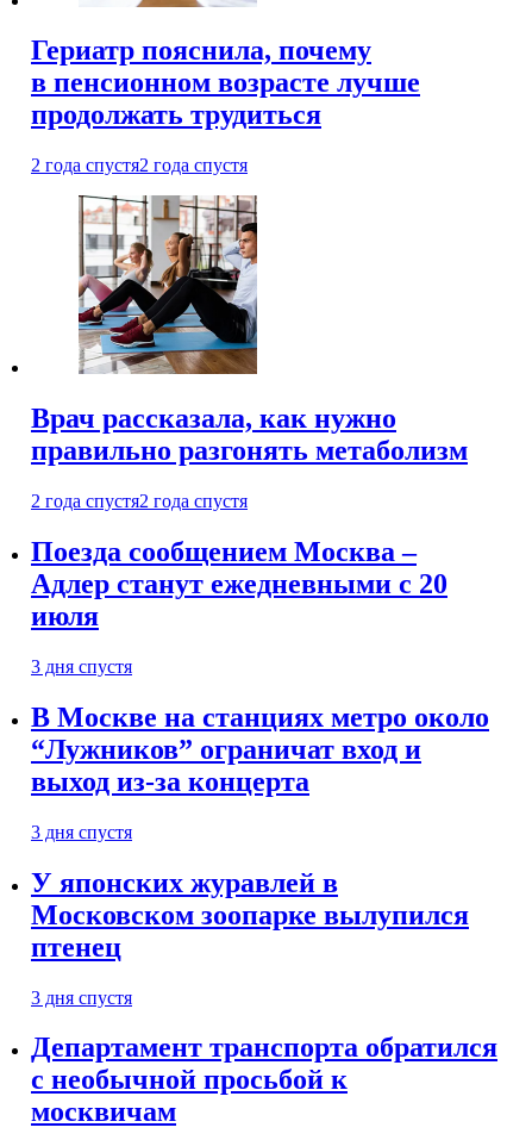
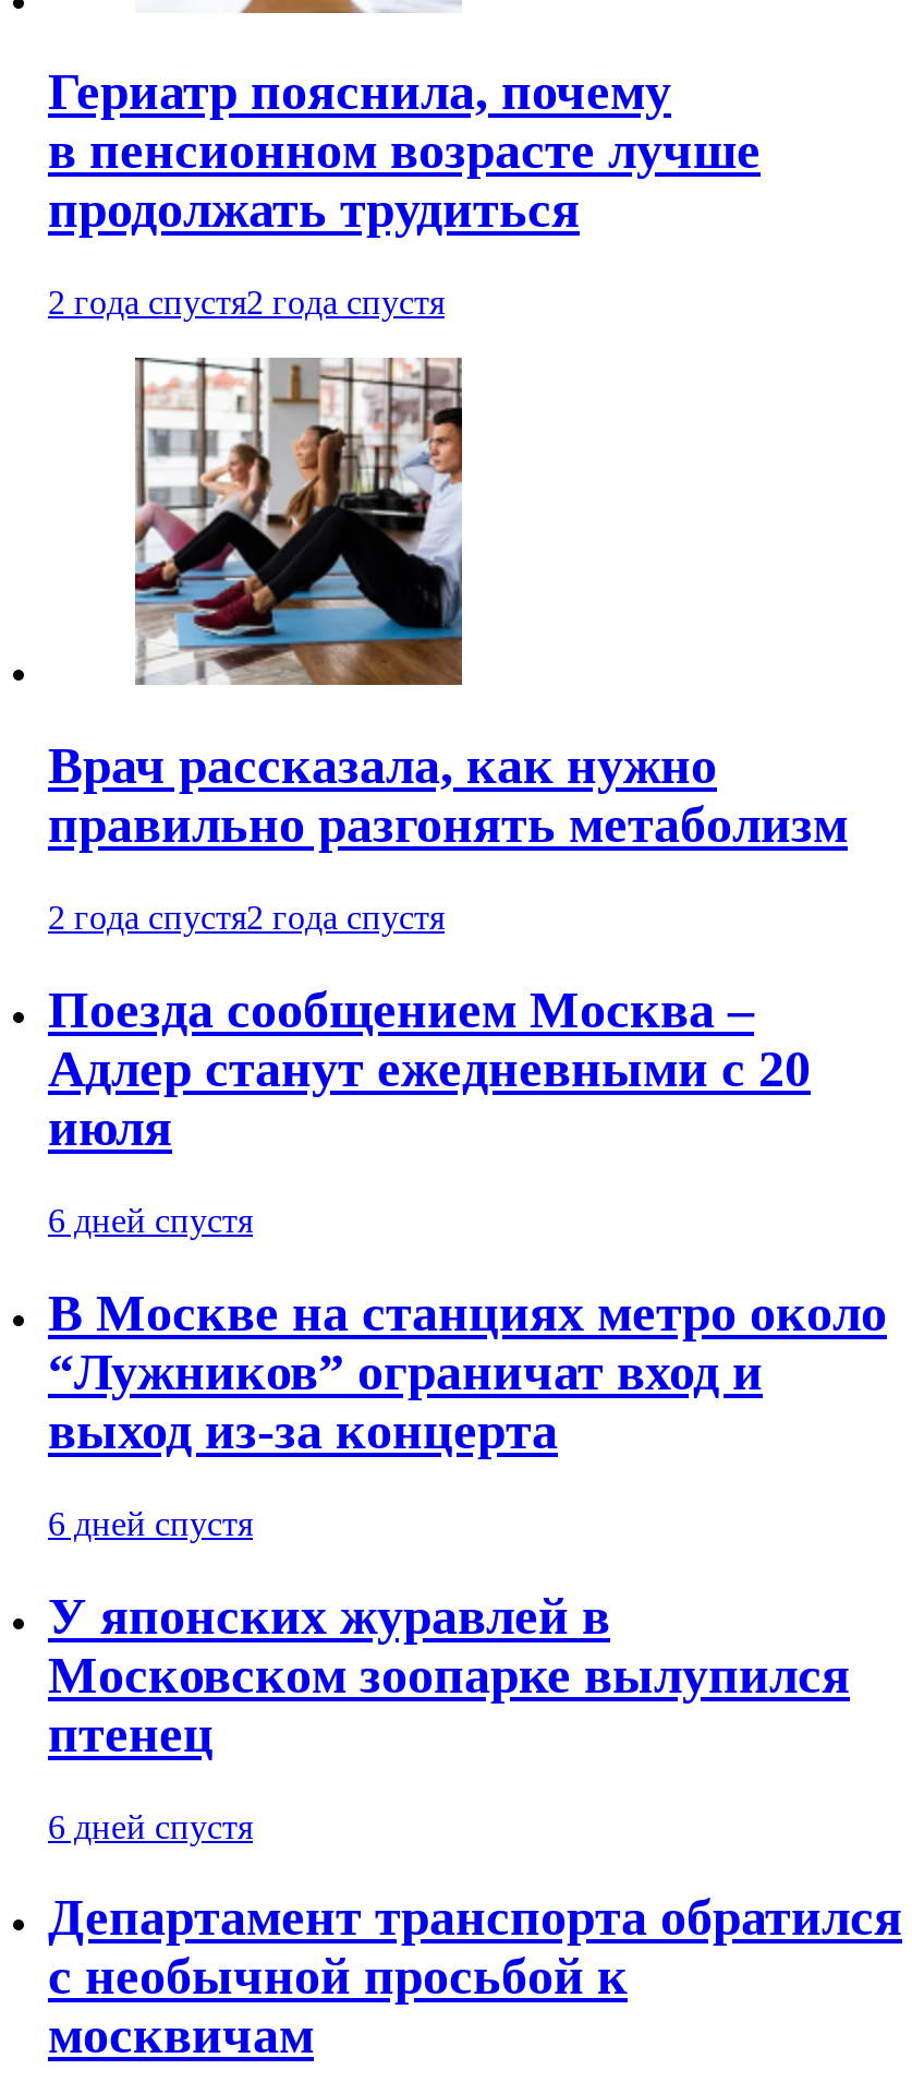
[31,656,132,676] 3 дня спустя -> [48,1202,253,1239] 6 дней спустя
[31,822,132,842] 3 дня спустя -> [48,1505,253,1542] 6 дней спустя
[31,987,132,1007] 3 дня спустя -> [48,1807,253,1844] 6 дней спустя

